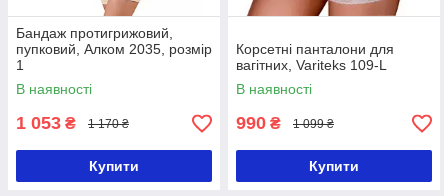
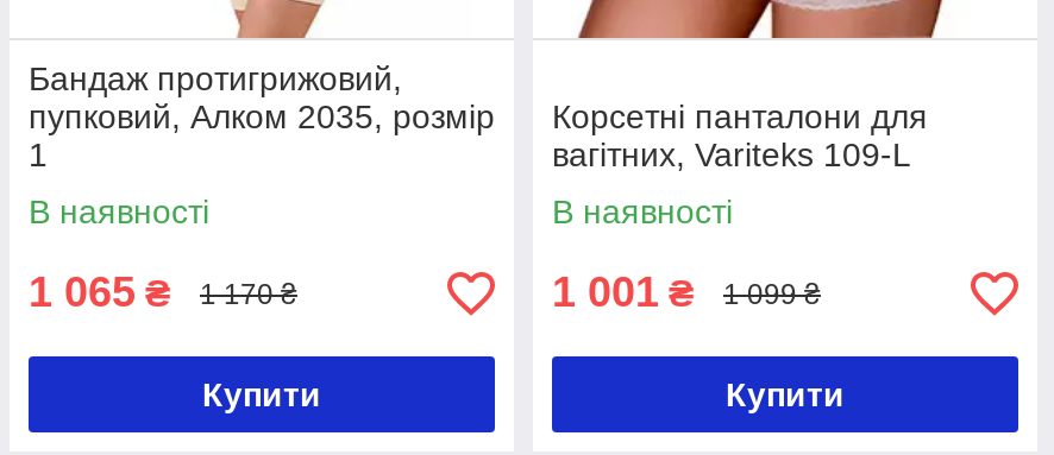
[16,113,76,133] 1 053 ₴ -> [29,269,171,317] 1 065 ₴
[236,113,281,133] 990 ₴ -> [552,269,695,317] 1 001 ₴

